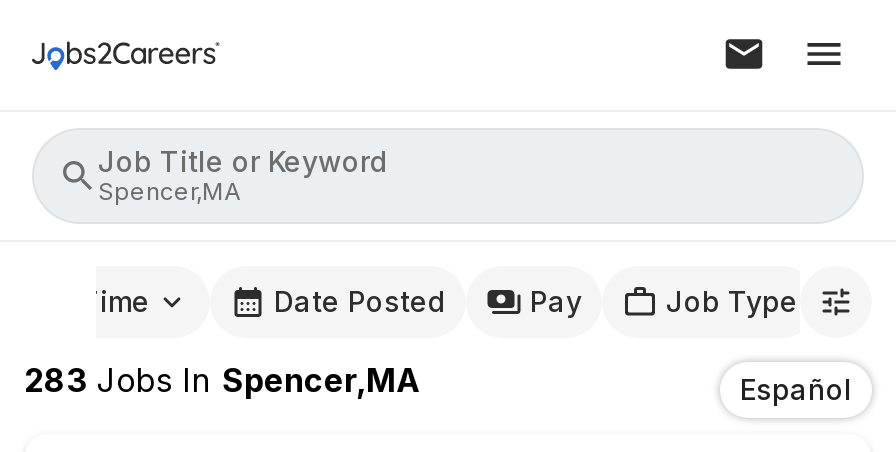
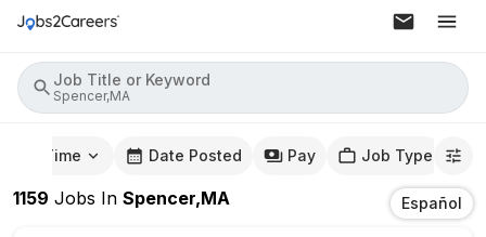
[24,360,420,400] 283 Jobs In Spencer,MA -> [13,187,230,209] 1159 Jobs In Spencer,MA

